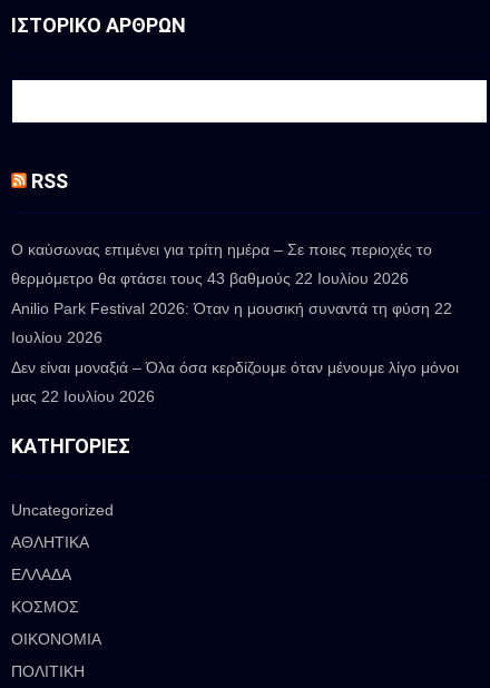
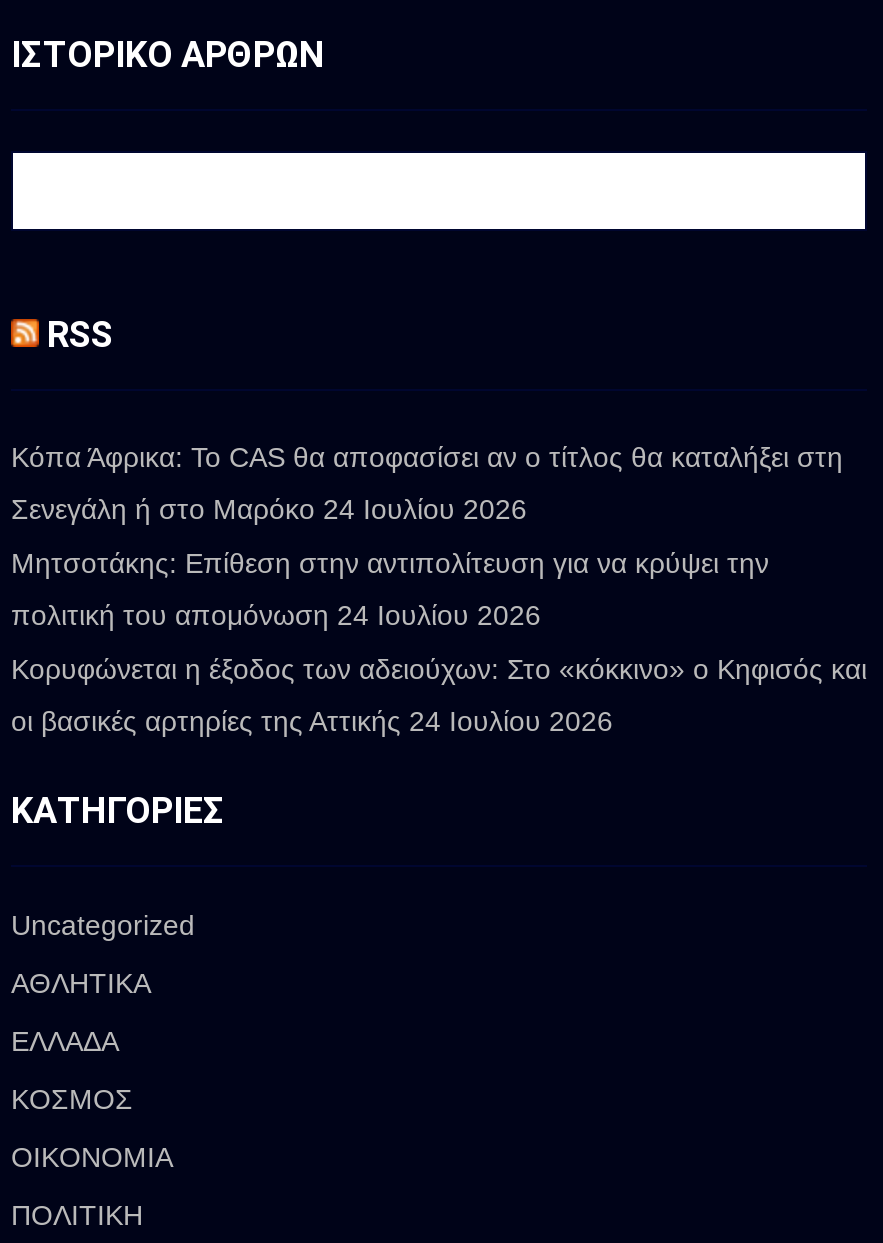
[11,240,432,258] Ο καύσωνας επιμένει για τρίτη ημέρα – Σε ποιες περιοχές το -> [11,442,843,474] Κόπα Άφρικα: Το CAS θα αποφασίσει αν ο τίτλος θα καταλήξει στη
[11,269,409,287] θερμόμετρο θα φτάσει τους 43 βαθμούς 22 Ιουλίου 2026 -> [11,494,527,526] Σενεγάλη ή στο Μαρόκο 24 Ιουλίου 2026
[11,299,452,317] Anilio Park Festival 2026: Όταν η μουσική συναντά τη φύση 22 -> [11,548,769,580] Μητσοτάκης: Επίθεση στην αντιπολίτευση για να κρύψει την
[11,328,102,346] Ιουλίου 2026 -> [11,600,541,632] πολιτική του απομόνωση 24 Ιουλίου 2026
[11,358,459,376] Δεν είναι μοναξιά – Όλα όσα κερδίζουμε όταν μένουμε λίγο μόνοι -> [11,654,867,686] Κορυφώνεται η έξοδος των αδειούχων: Στο «κόκκινο» ο Κηφισός και
[11,387,155,405] μας 22 Ιουλίου 2026 -> [11,706,613,738] οι βασικές αρτηρίες της Αττικής 24 Ιουλίου 2026

